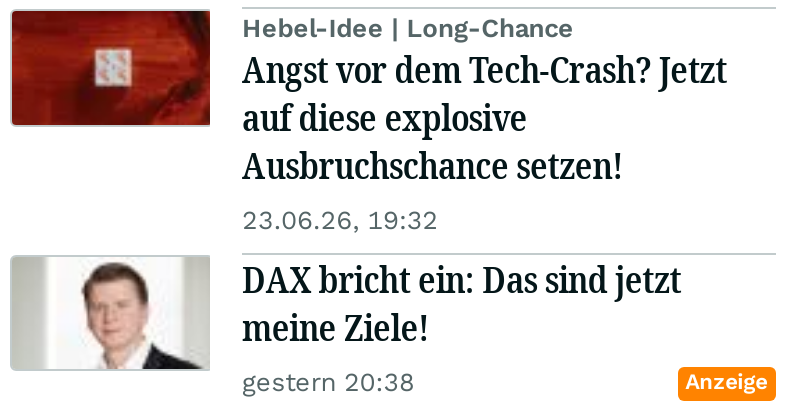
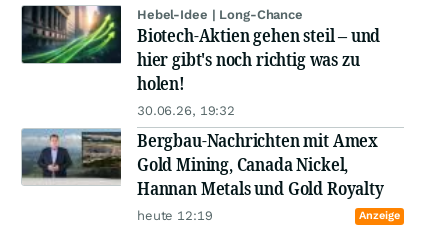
[10,9,727,398] [image] | Angst vor dem Tech-Crash? Jetzt | auf diese explosive | Ausbruchschance setzen! | 23.06.26, 19:32 | DAX bricht ein: Das sind jetzt | meine Ziele! | gestern 20:38 -> [21,5,384,223] [image] | Biotech-Aktien gehen steil – und | hier gibt's noch richtig was zu | holen! | 30.06.26, 19:32 | Bergbau-Nachrichten mit Amex | Gold Mining, Canada Nickel, | Hannan Metals und Gold Royalty | heute 12:19
[14,257,210,371] [image] -> [22,128,122,185] [image]

